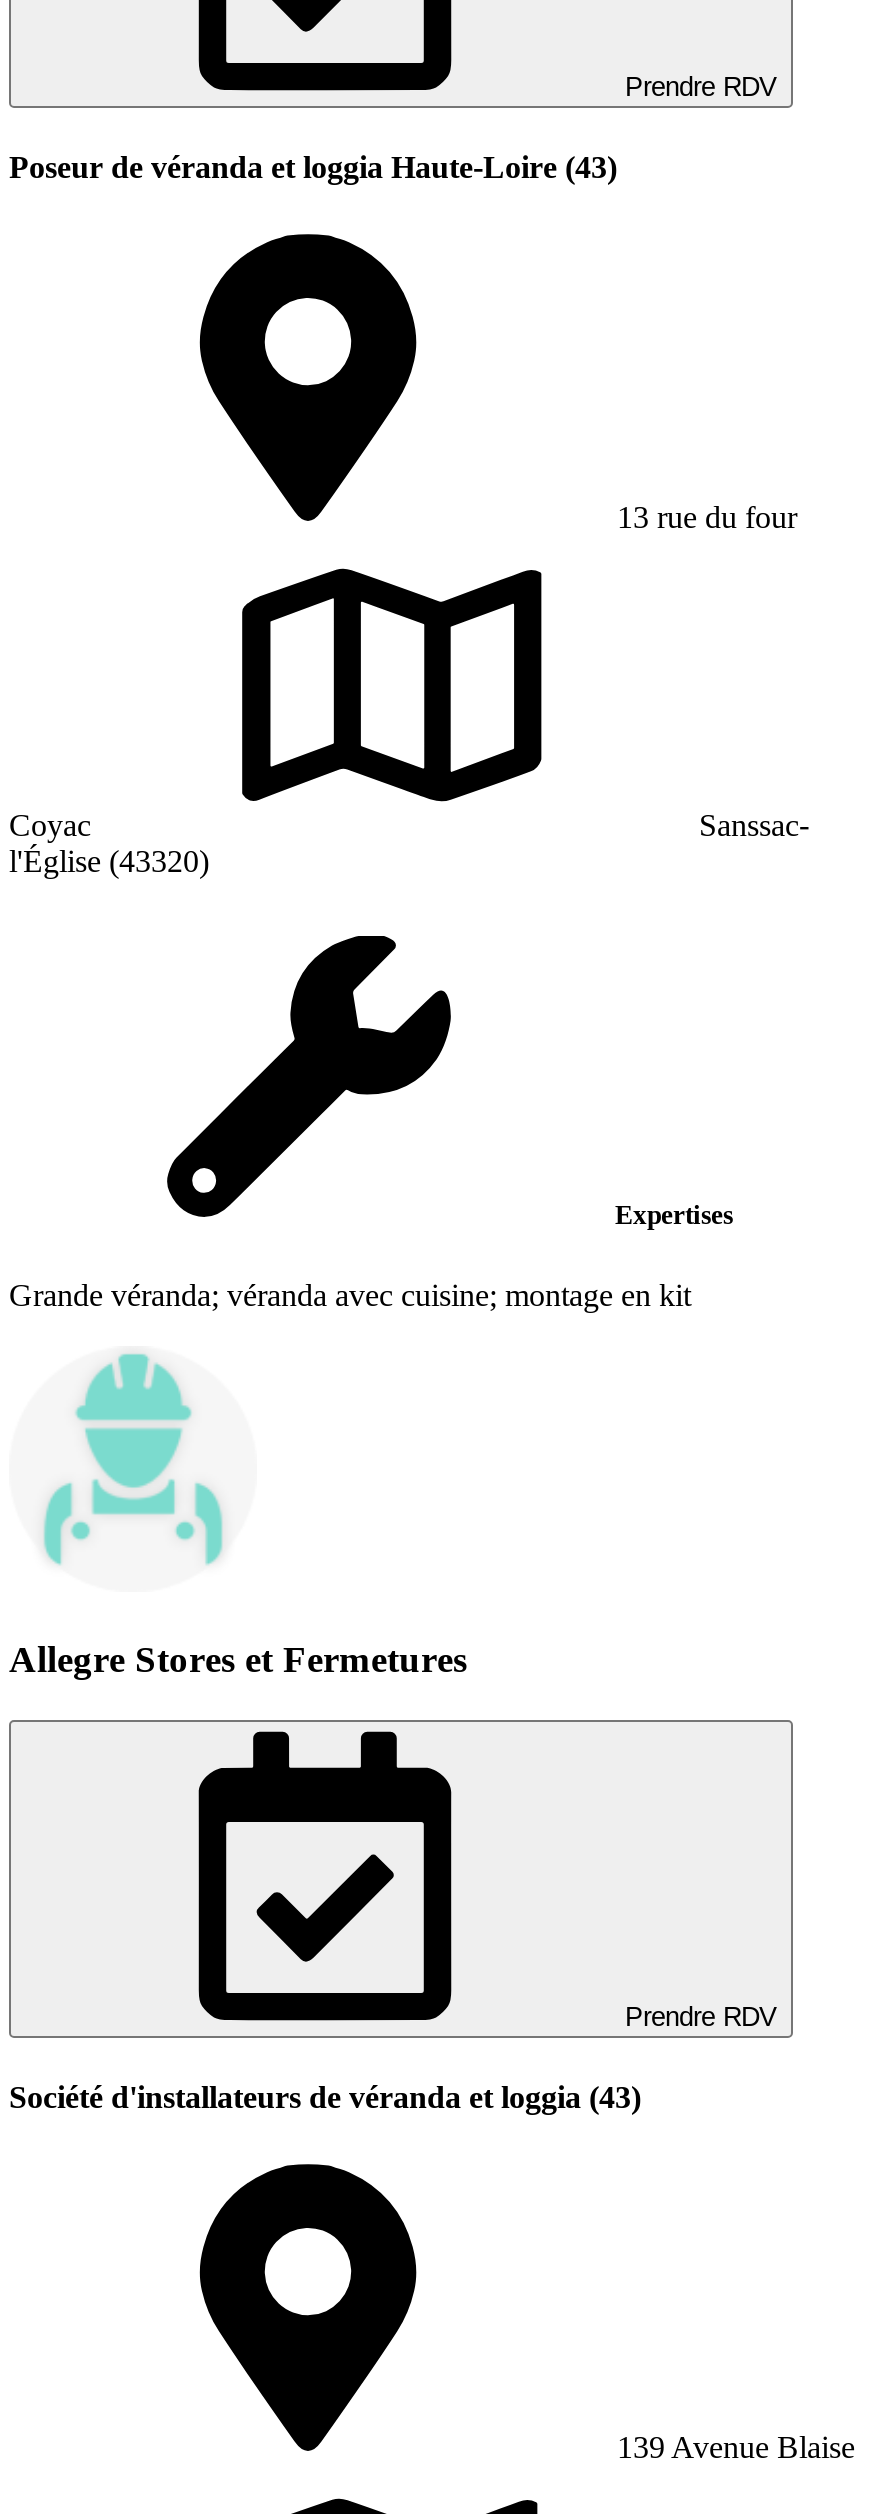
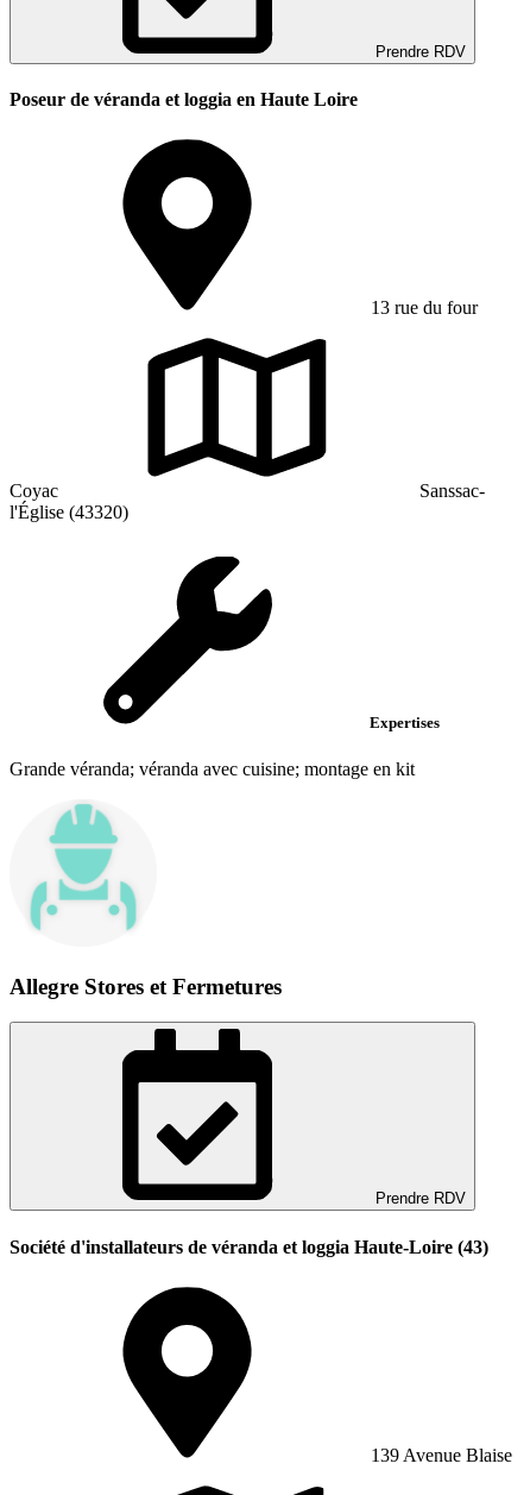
[9,150,617,184] Poseur de véranda et loggia Haute-Loire (43) -> [10,89,358,109] Poseur de véranda et loggia en Haute Loire
[9,2079,641,2113] Société d'installateurs de véranda et loggia (43) -> [10,1236,488,1257] Société d'installateurs de véranda et loggia Haute-Loire (43)

